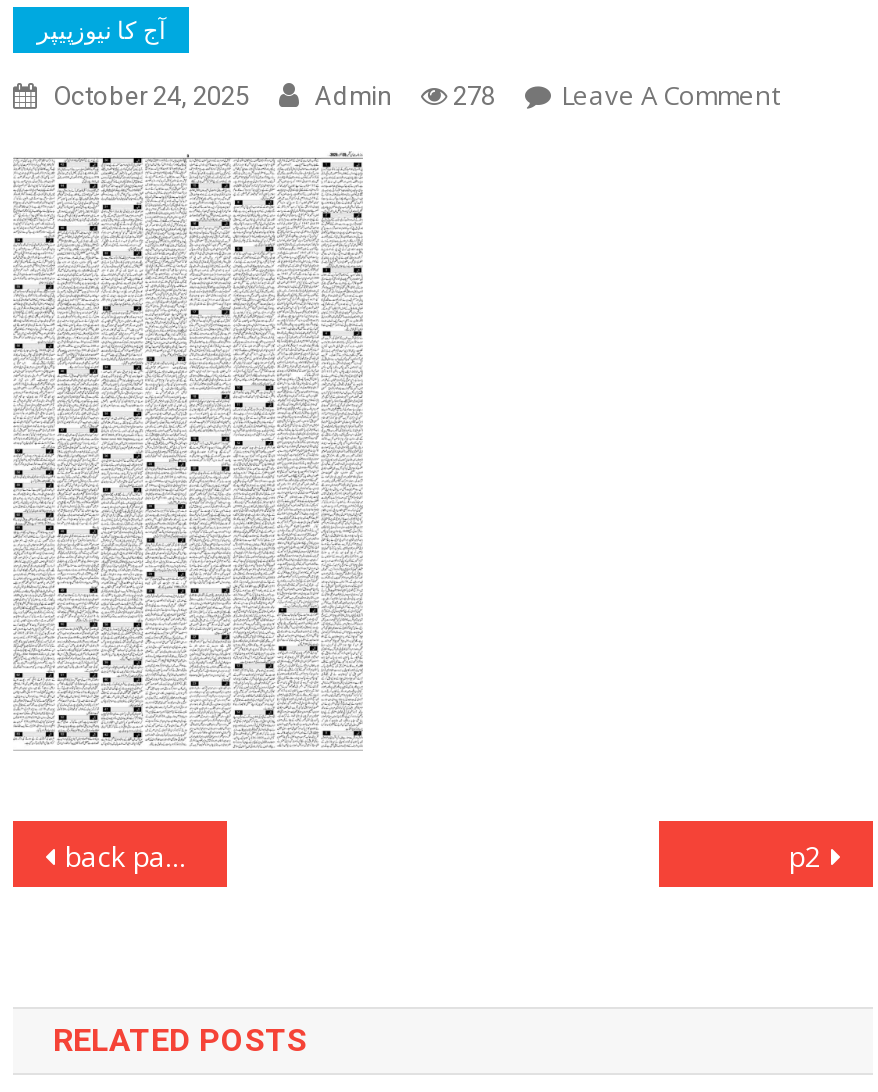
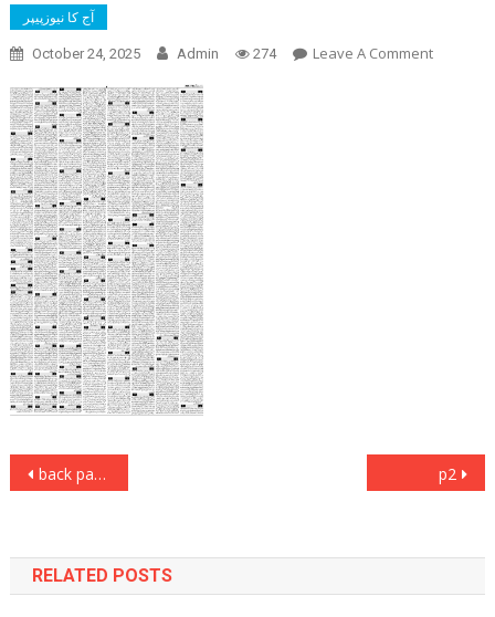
[453,81,495,111] 278 -> [253,45,276,62] 274

